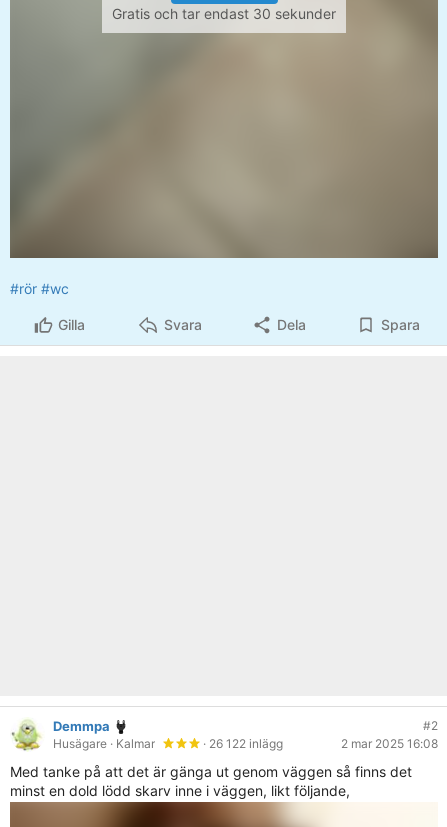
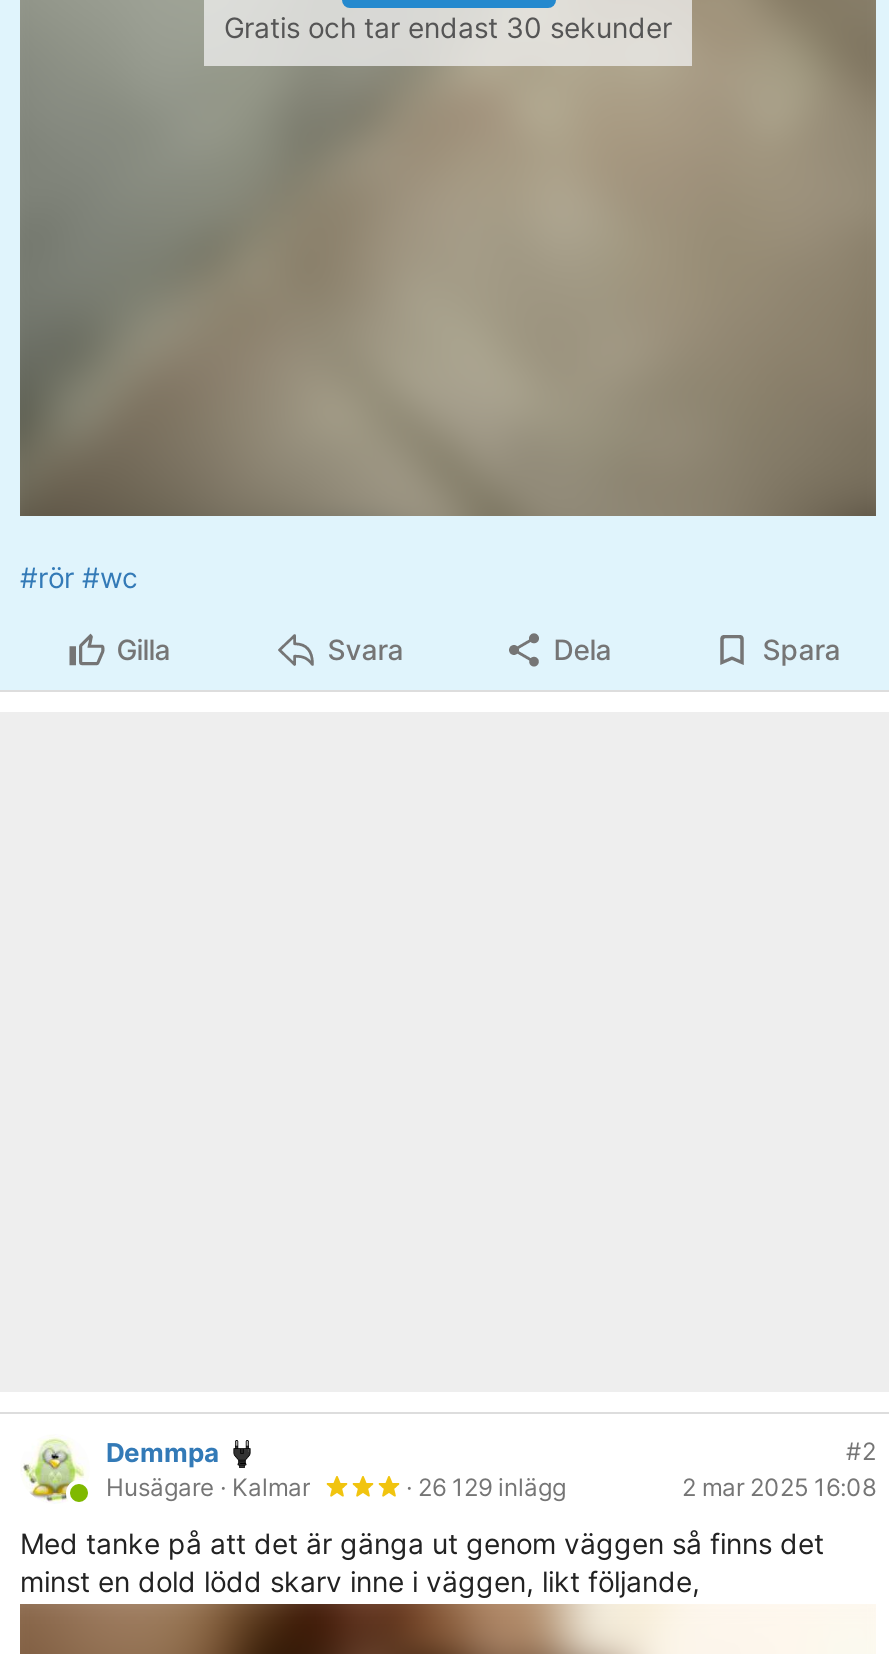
[200,736,283,751] · 26 122 inlägg -> [400,1473,566,1503] · 26 129 inlägg

